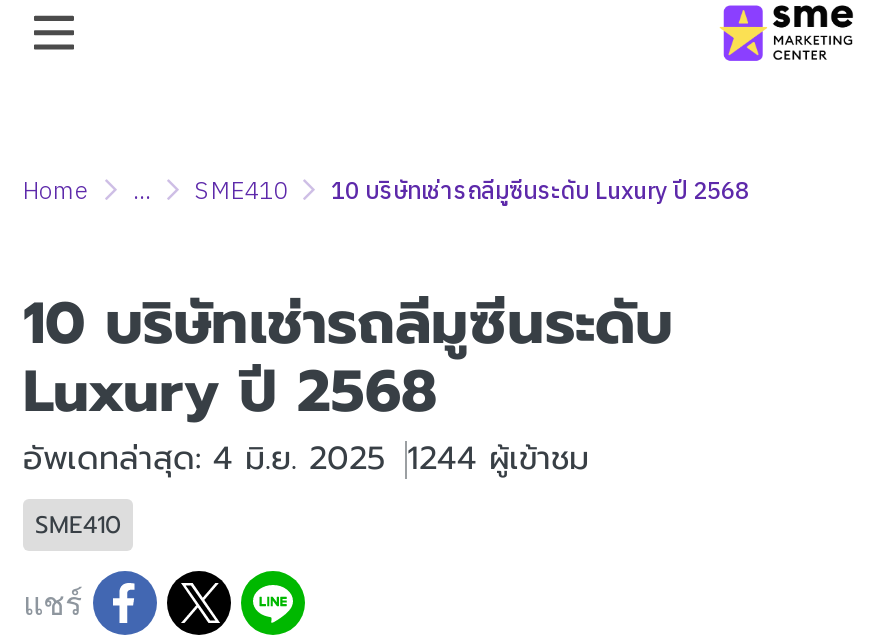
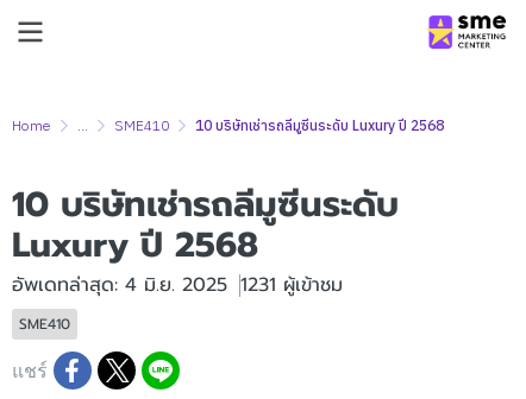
[23,435,589,483] อัพเดทล่าสุด: 4 มิ.ย. 2025 1244 ผู้เข้าชม -> [12,271,343,299] อัพเดทล่าสุด: 4 มิ.ย. 2025 1231 ผู้เข้าชม

